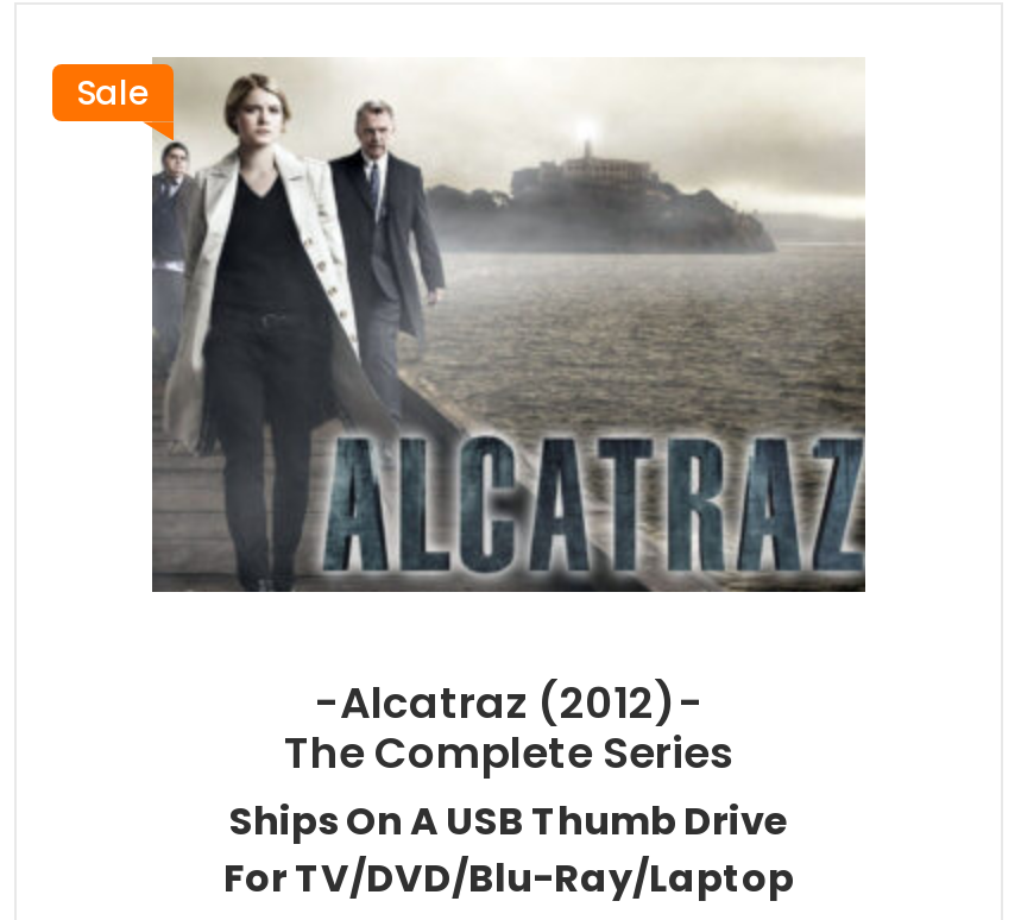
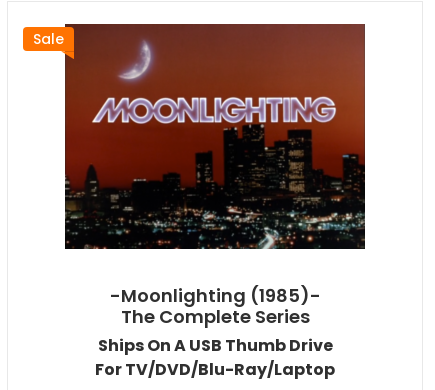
[150,57,868,733] [image] | -Alcatraz (2012)- -> [64,23,366,308] [image] | -Moonlighting (1985)-

